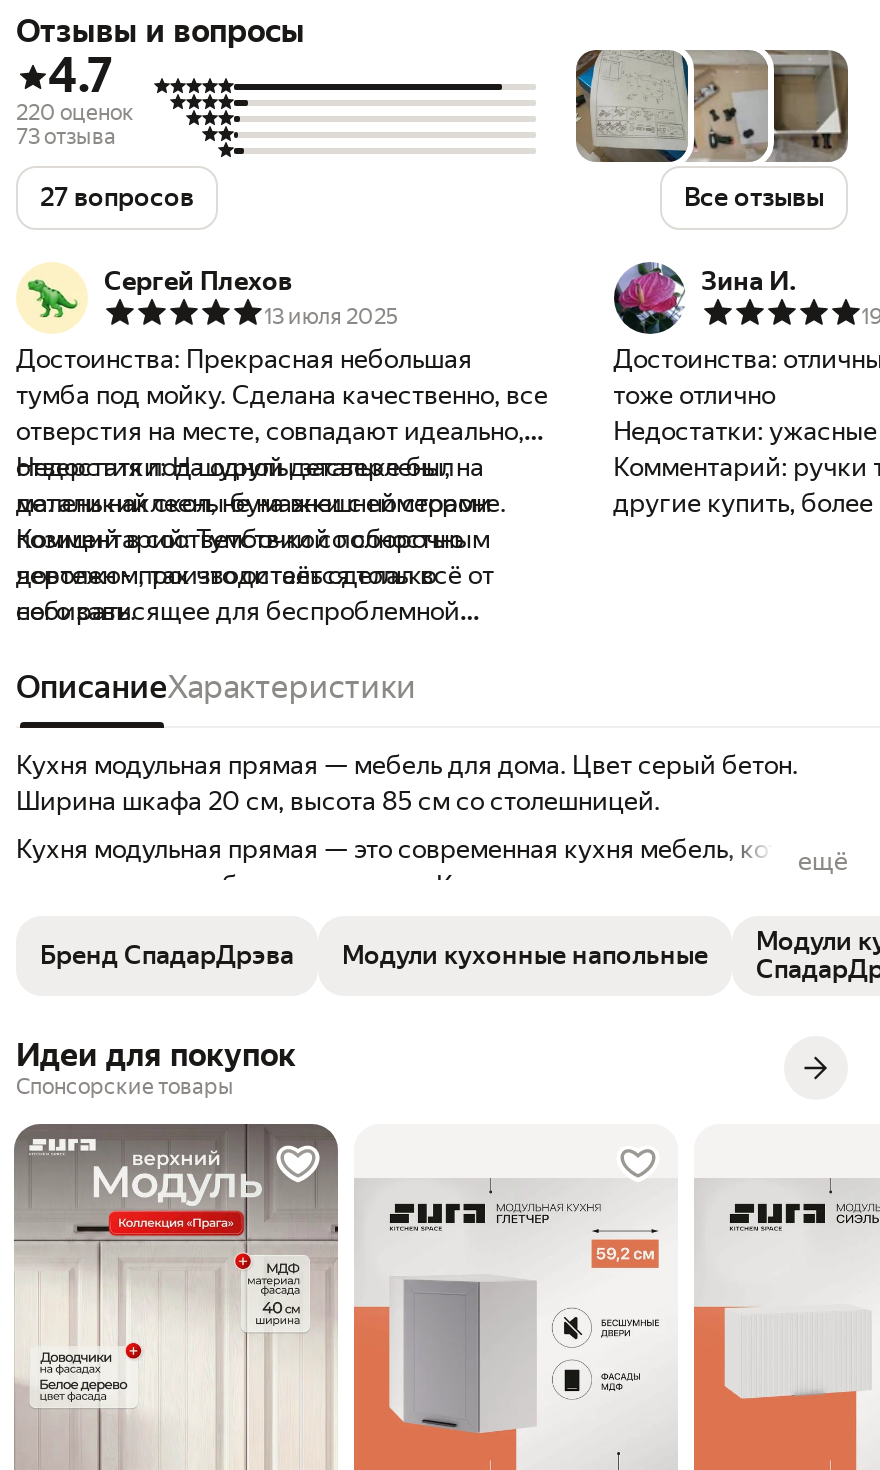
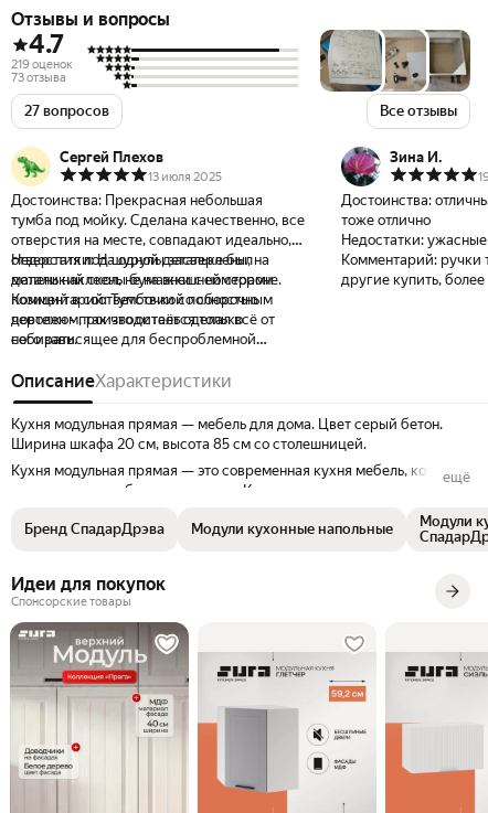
[16,100,134,126] 220 оценок -> [11,57,73,72] 219 оценок

